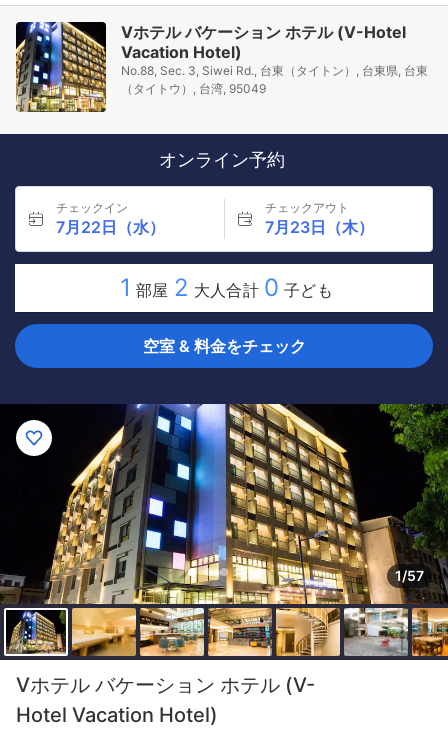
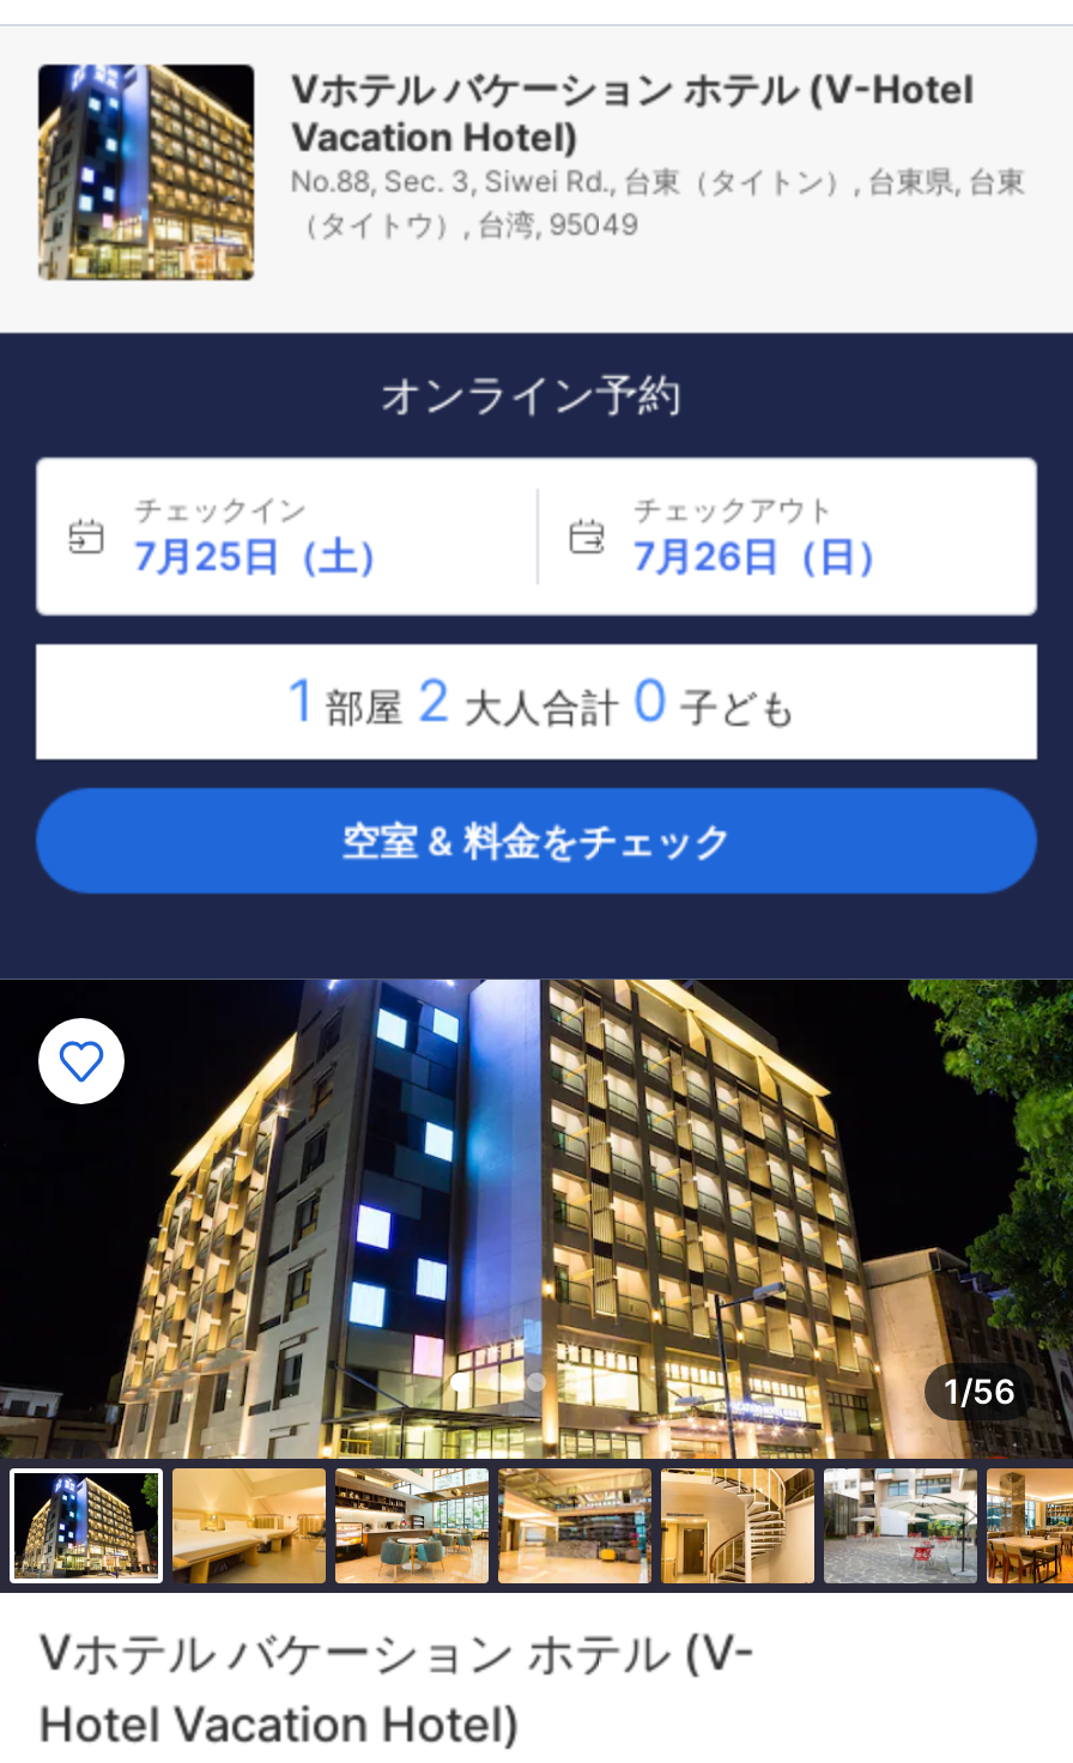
[56,217,165,237] 7月22日（水） -> [134,532,395,580] 7月25日（土）
[264,217,373,237] 7月23日（木） -> [634,532,895,580] 7月26日（日）
[395,567,424,584] 1/57 -> [944,1371,1016,1411] 1/56

